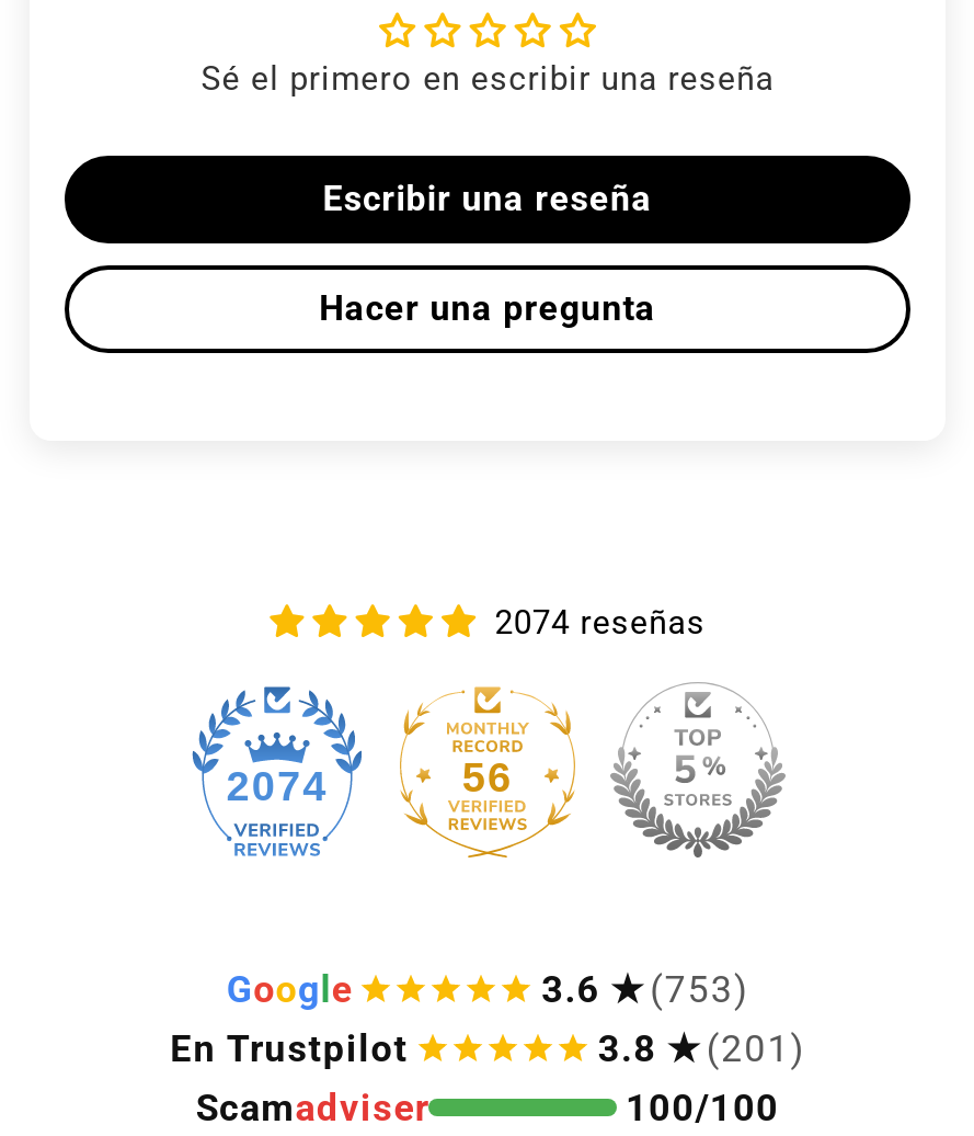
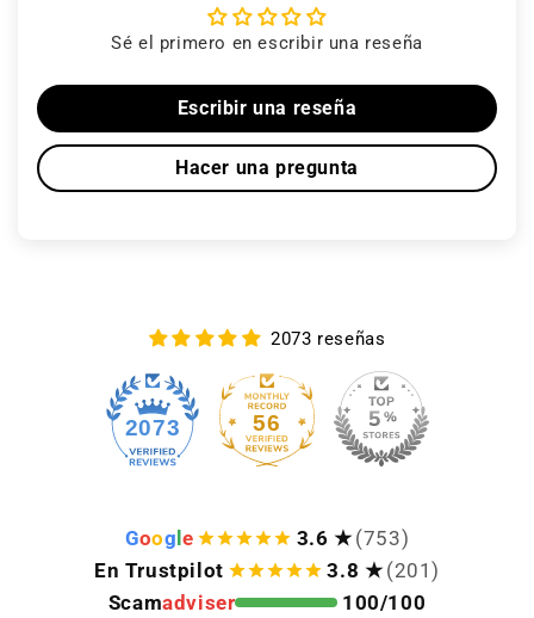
[495,603,705,643] 2074 reseñas -> [271,328,385,350] 2073 reseñas
[226,763,328,809] 2074 -> [125,415,180,440] 2073

